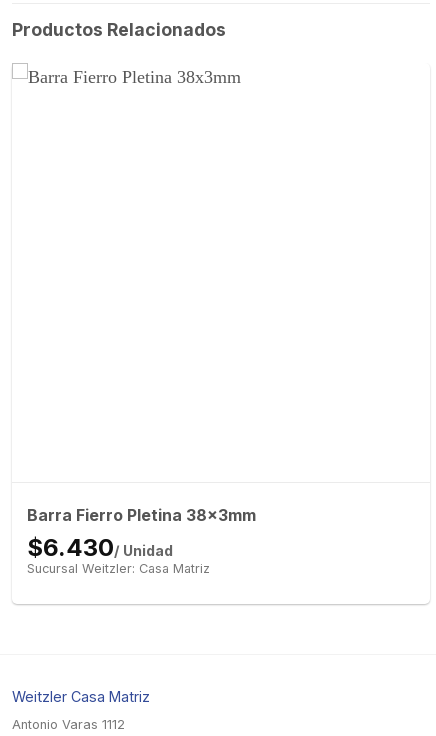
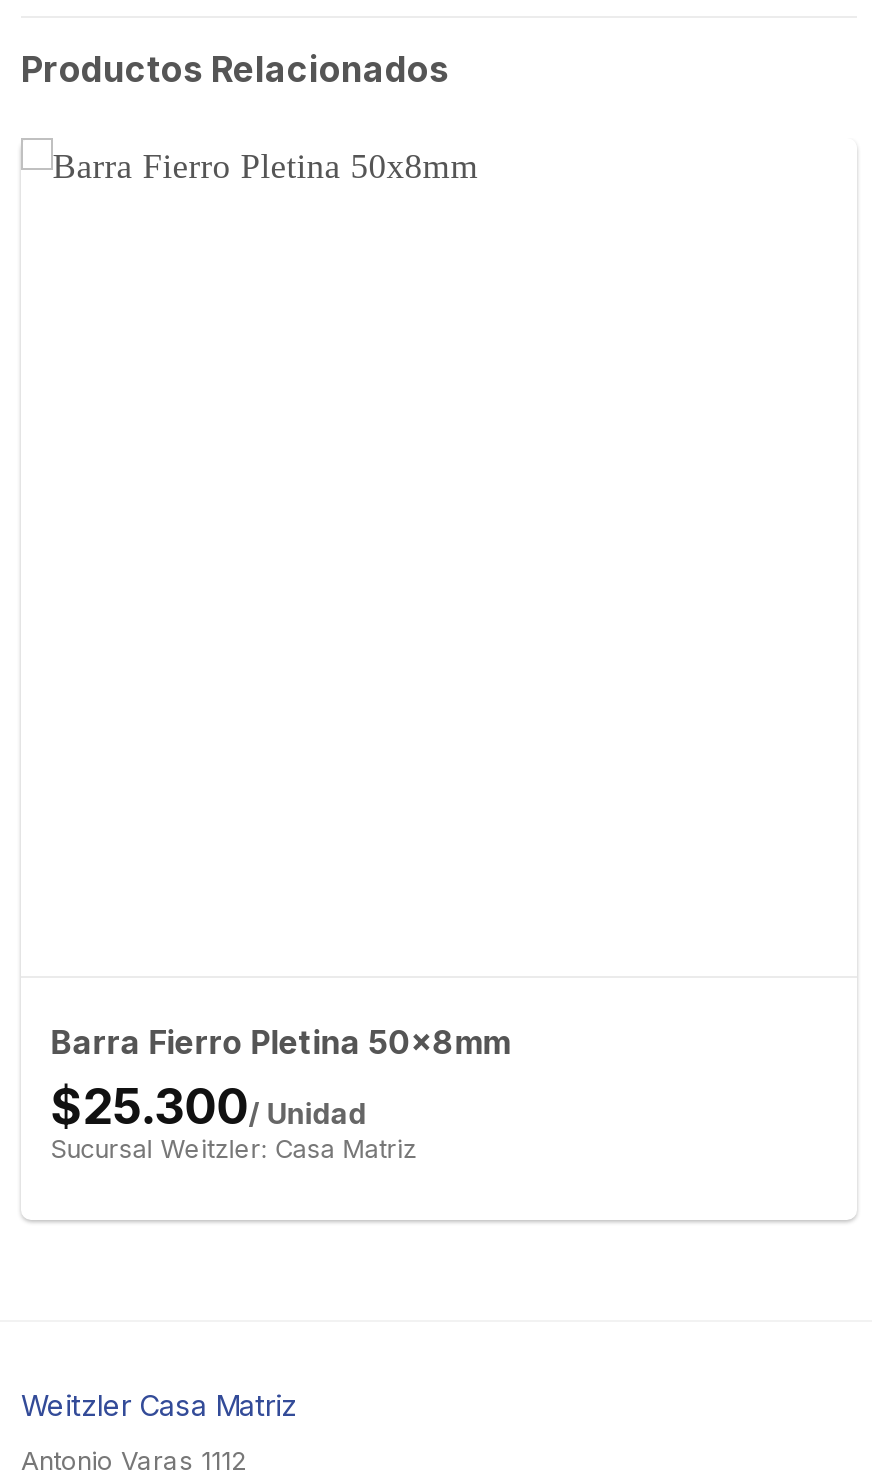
[27,505,256,525] Barra Fierro Pletina 38x3mm -> [51,1023,511,1063] Barra Fierro Pletina 50x8mm
[27,533,173,562] $6.430 / Unidad -> [51,1079,367,1137] $25.300 / Unidad

